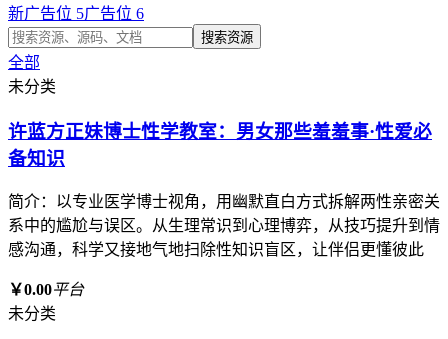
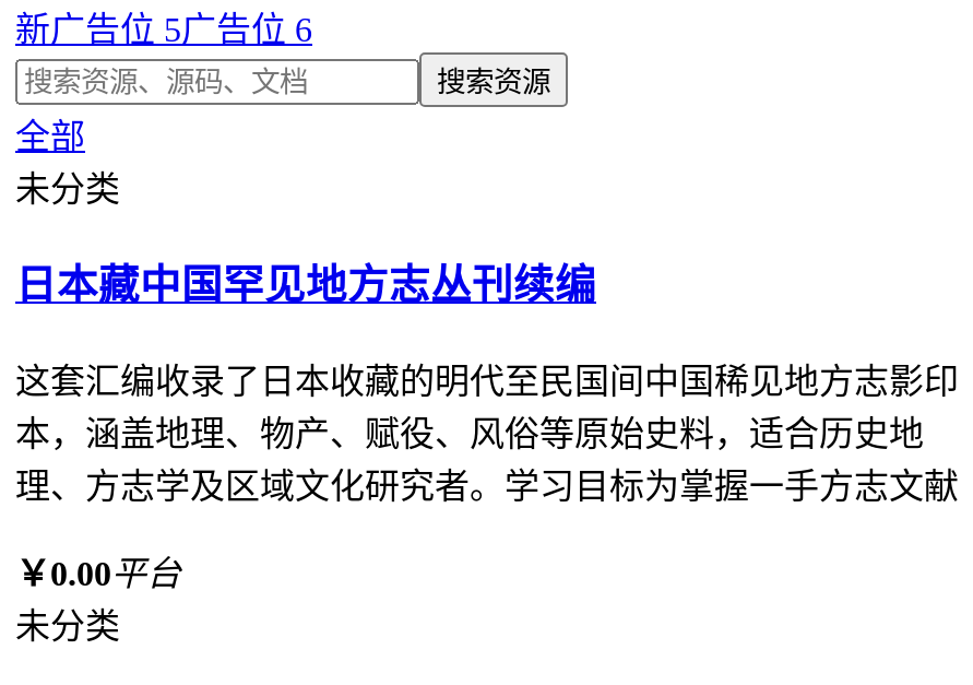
[8,121,432,169] 许蓝方正妹博士性学教室：男女那些羞羞事·性爱必 | 备知识 -> [15,262,596,308] 日本藏中国罕见地方志丛刊续编
[8,193,440,258] 简介：以专业医学博士视角，用幽默直白方式拆解两性亲密关 | 系中的尴尬与误区。从生理常识到心理博弈，从技巧提升到情 | 感沟通，科学又接地气地扫除性知识盲区，让伴侣更懂彼此 -> [15,362,959,504] 这套汇编收录了日本收藏的明代至民国间中国稀见地方志影印 | 本，涵盖地理、物产、赋役、风俗等原始史料，适合历史地 | 理、方志学及区域文化研究者。学习目标为掌握一手方志文献

